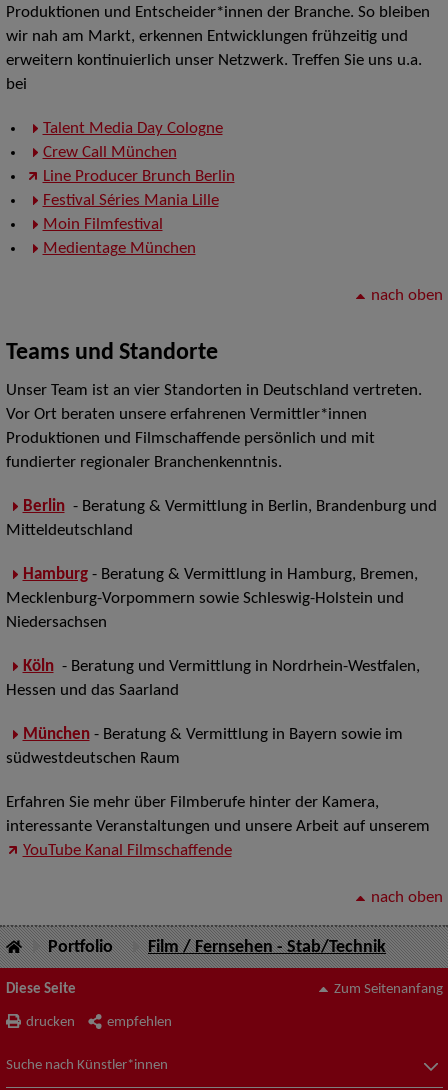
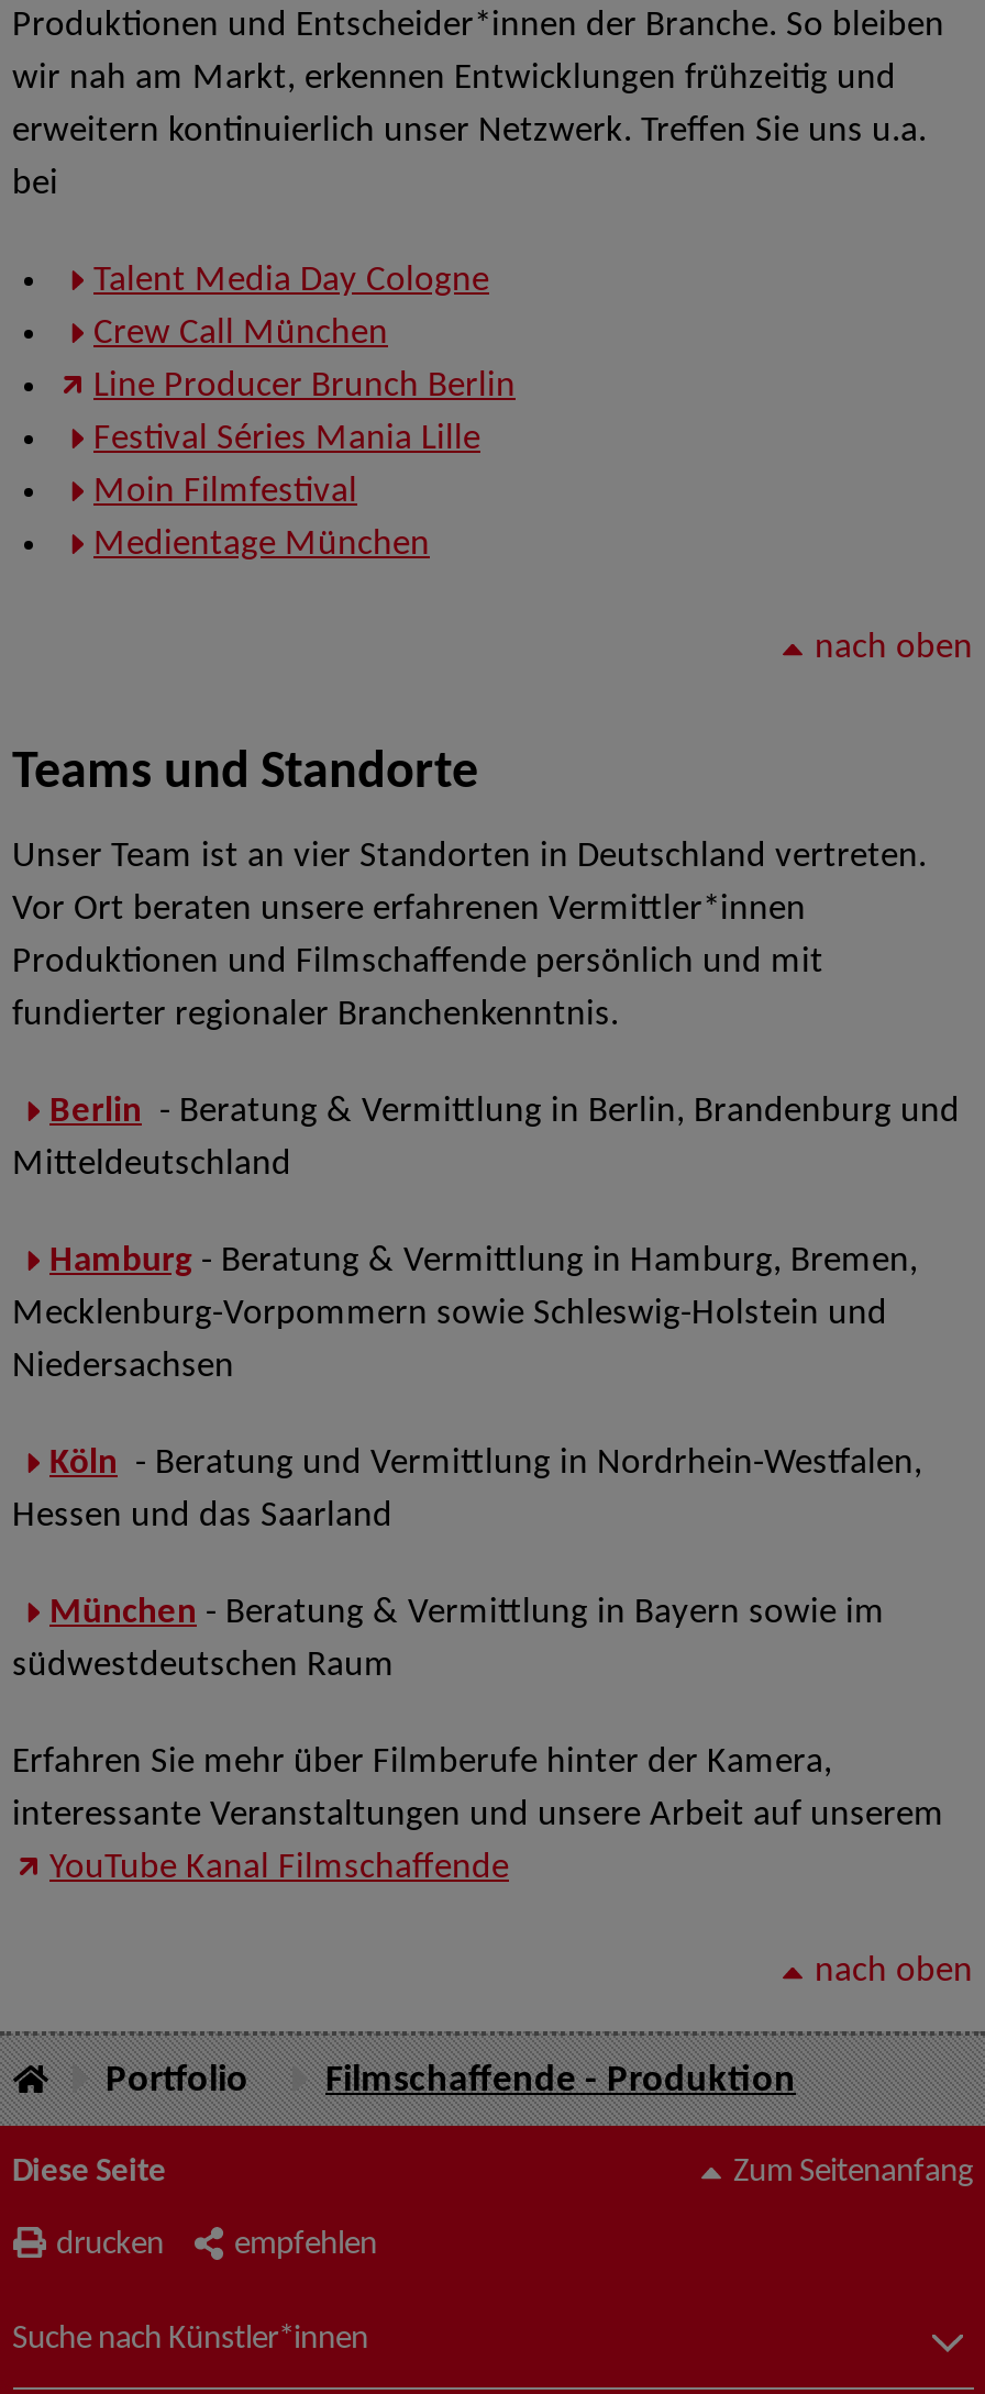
[148,939,386,956] Film / Fernsehen - Stab/Technik -> [325,2063,796,2100] Filmschaffende - Produktion

